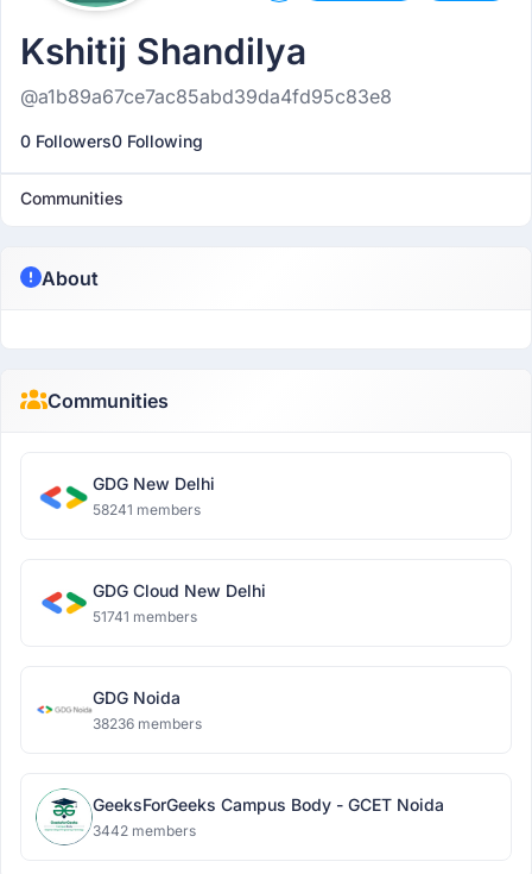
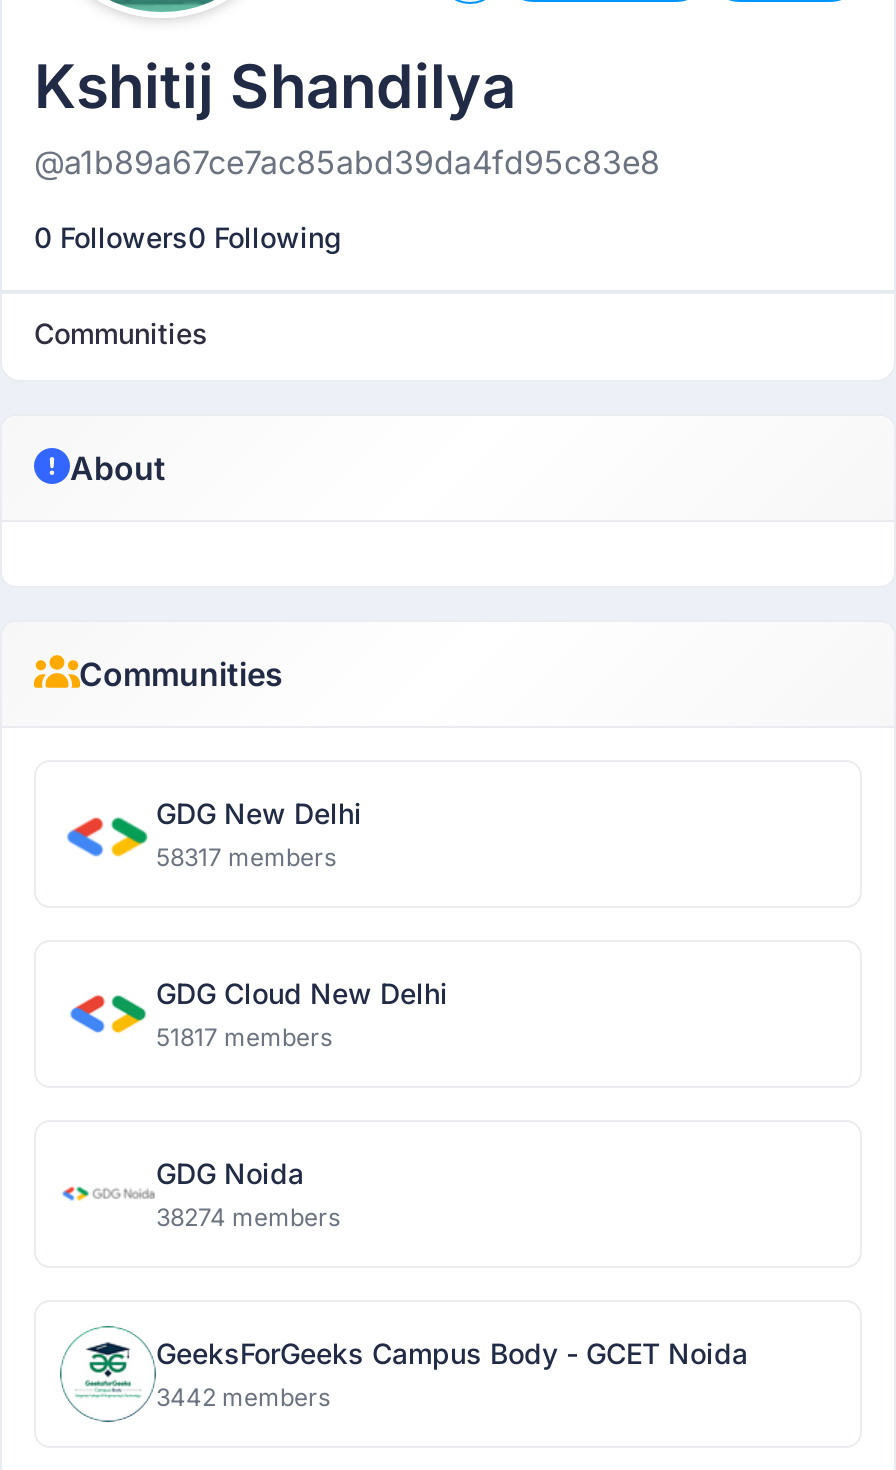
[93,501,201,518] 58241 members -> [156,842,336,872] 58317 members
[93,608,197,625] 51741 members -> [156,1022,332,1052] 51817 members
[93,715,202,732] 38236 members -> [156,1202,340,1232] 38274 members

